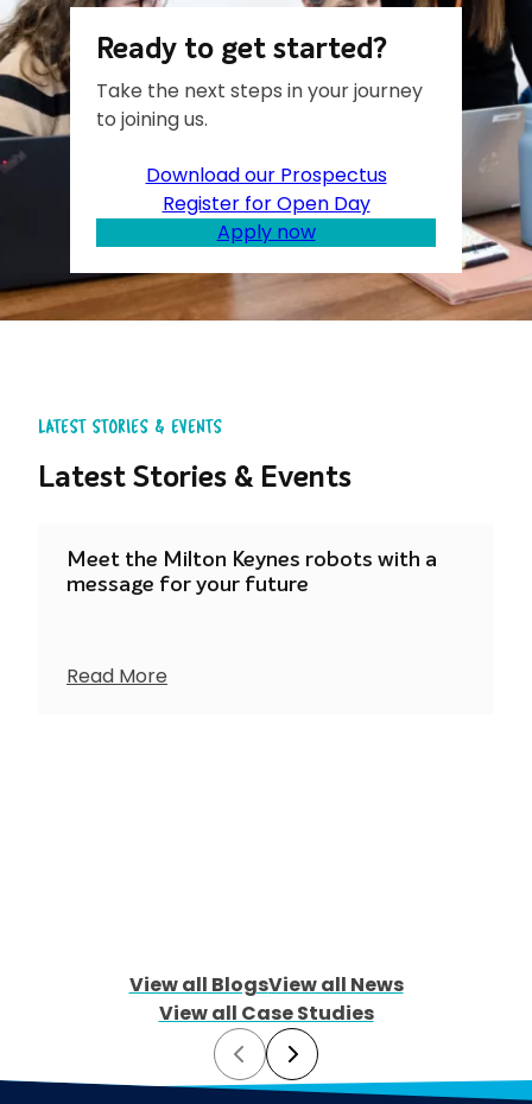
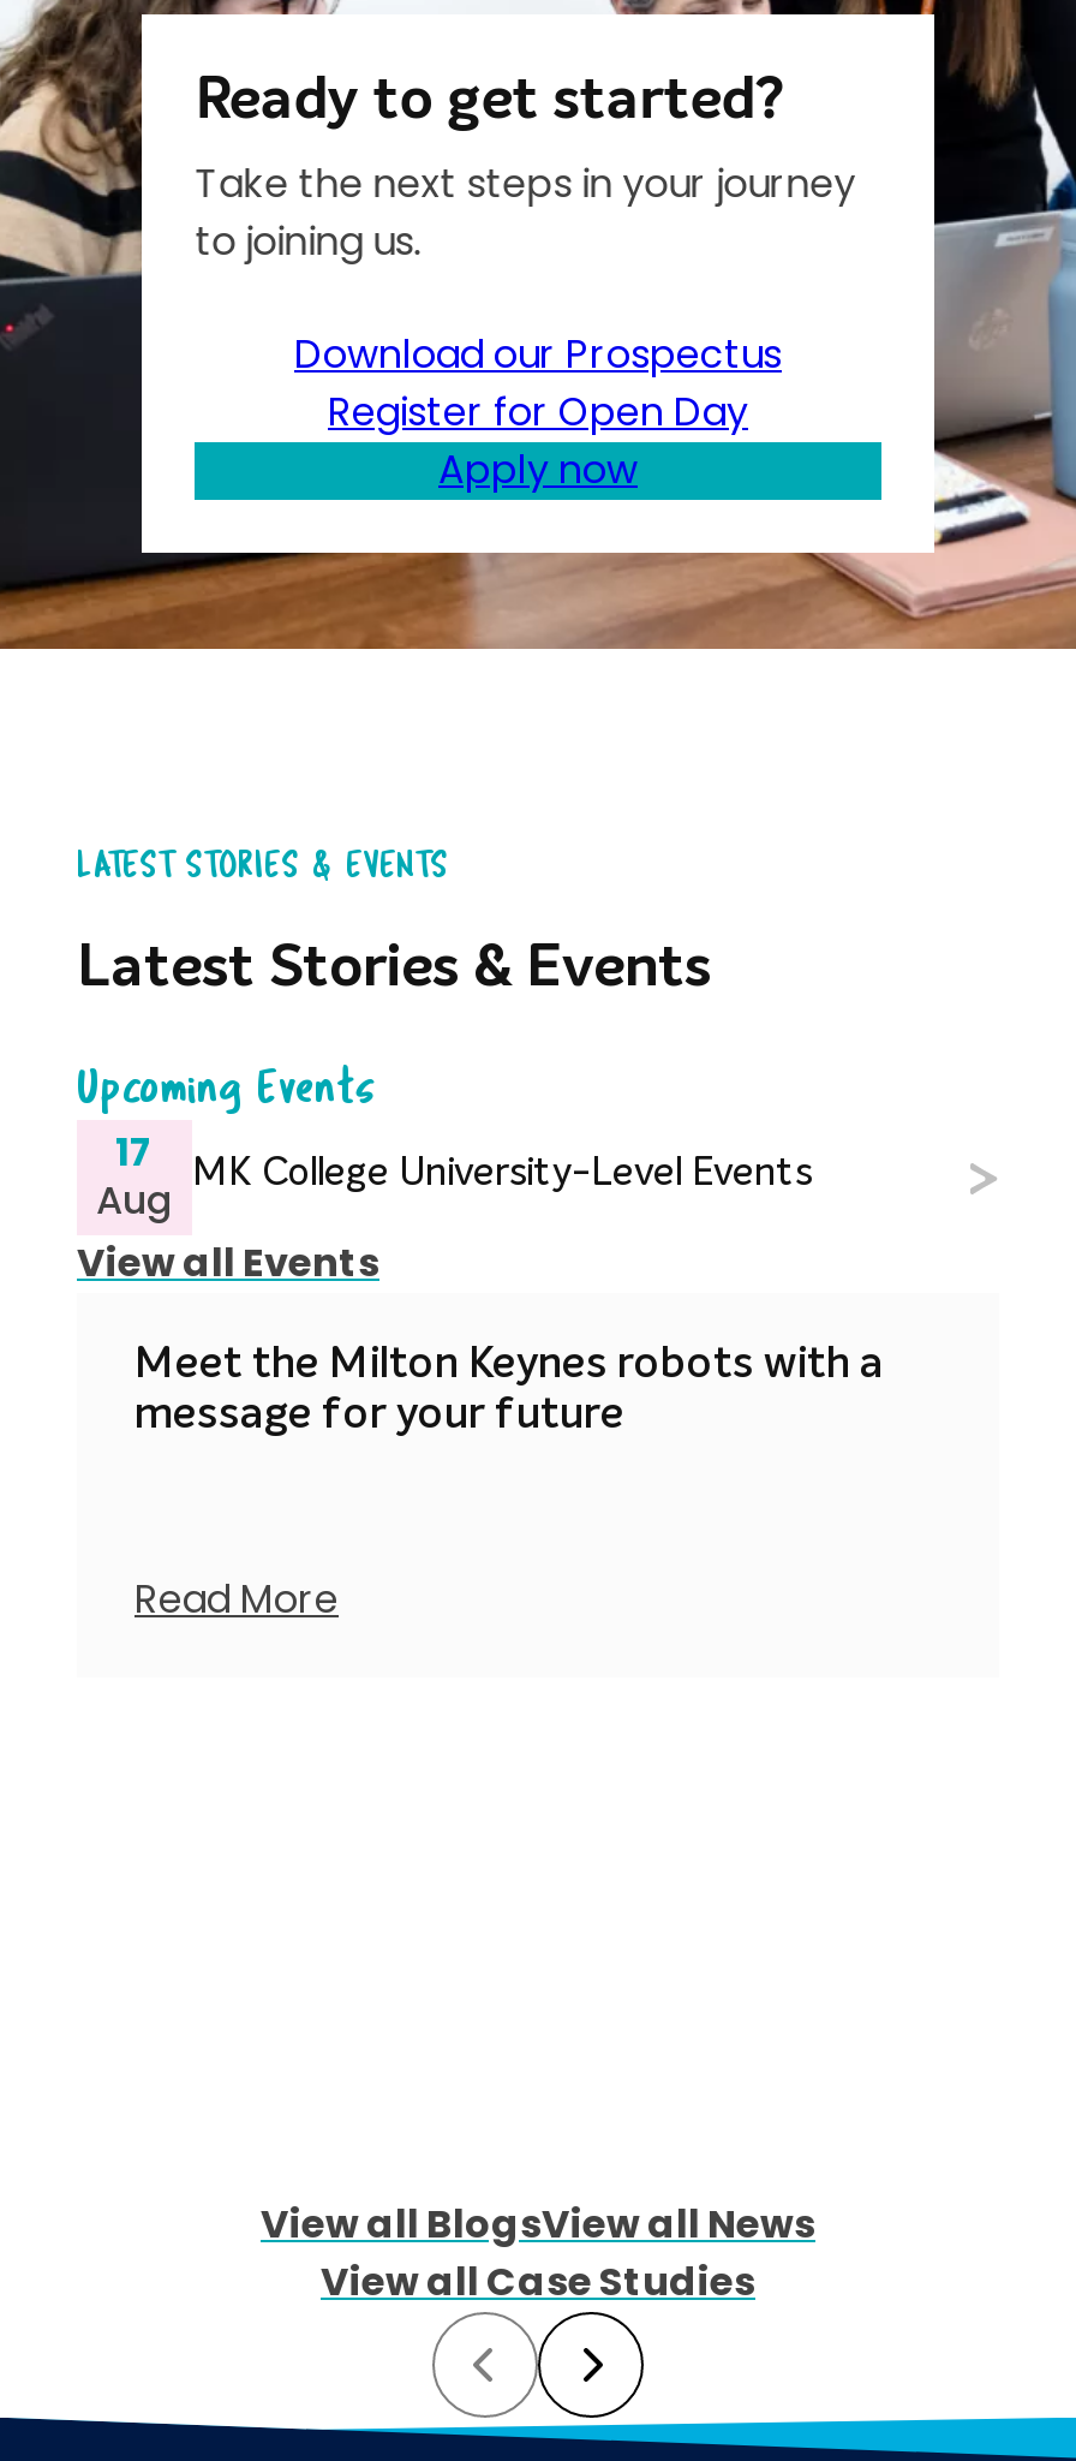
none -> [77,1064,812,1290] Upcoming Events | 17 | Aug MK College University-Level Events | View all Events

